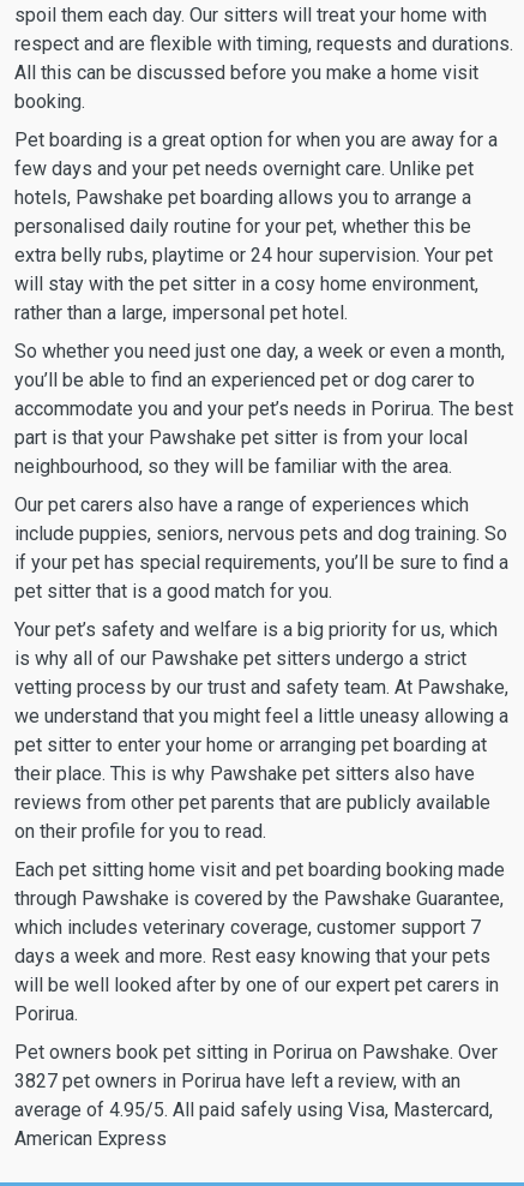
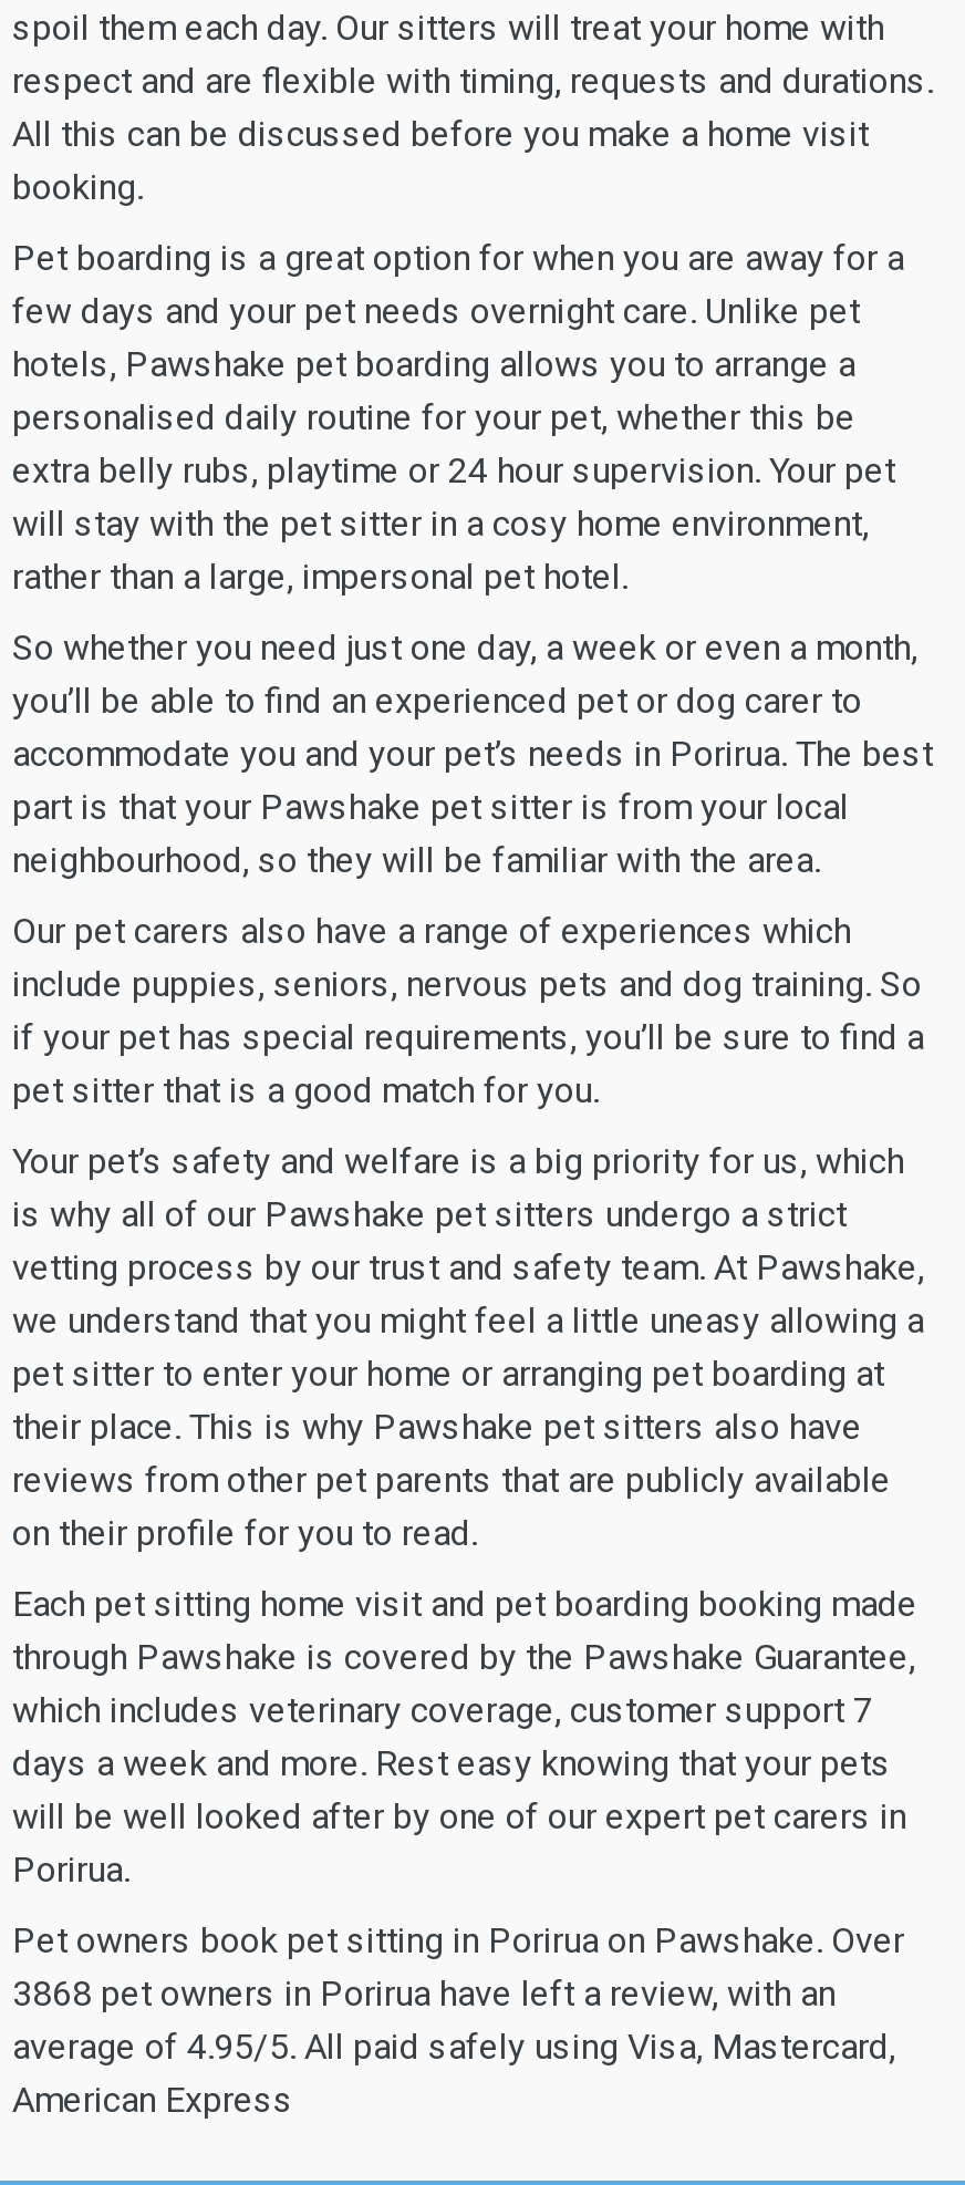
[14,1070,460,1092] 3827 pet owners in Porirua have left a review, with an -> [12,1972,836,2015] 3868 pet owners in Porirua have left a review, with an

